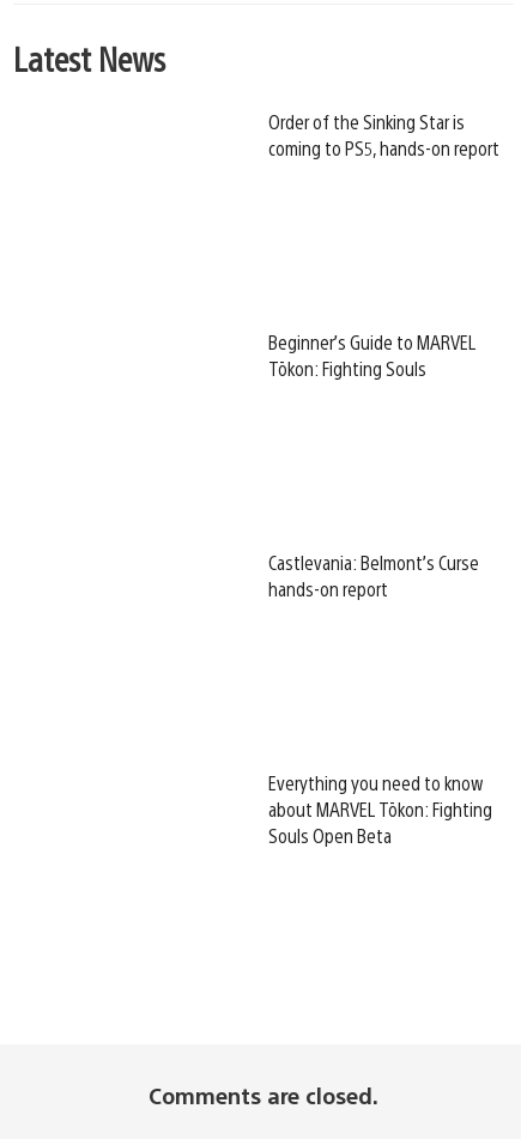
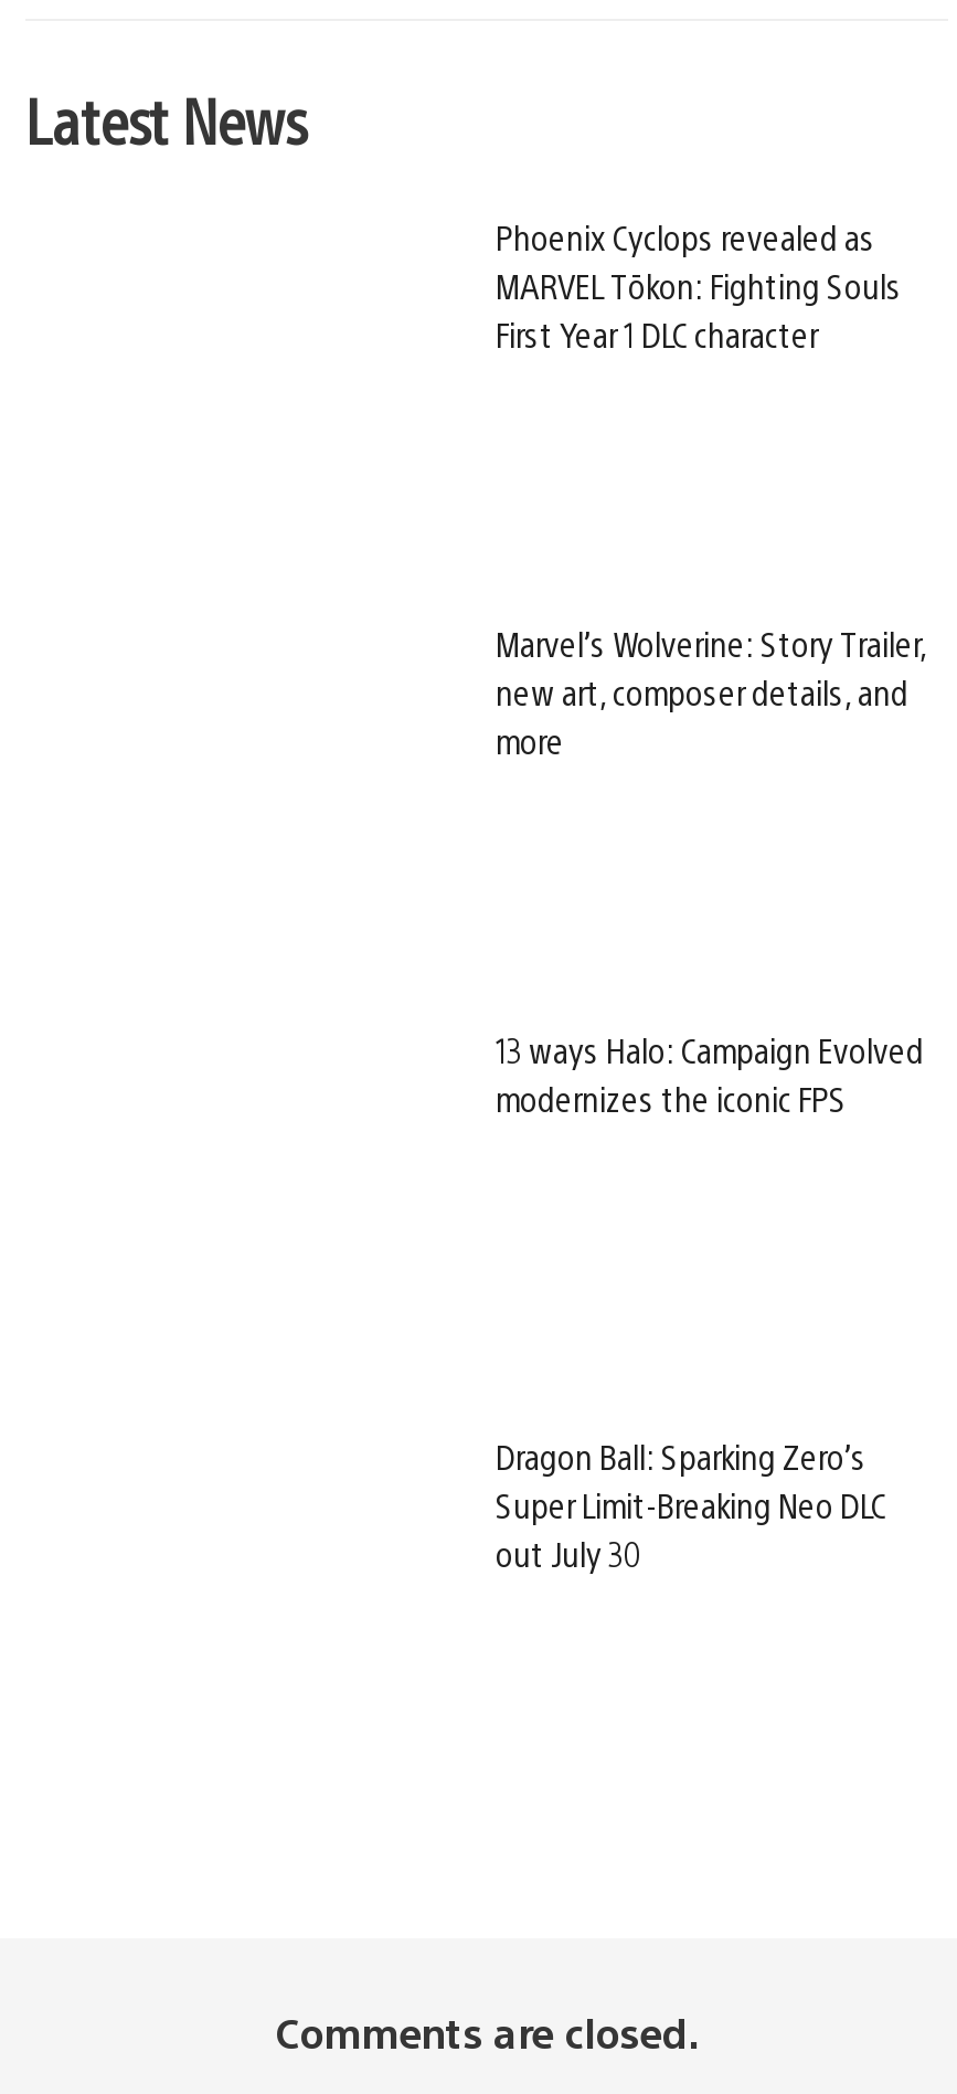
[268,109,499,160] Order of the Sinking Star is | coming to PS5, hands-on report -> [496,213,902,356] Phoenix Cyclops revealed as | MARVEL Tōkon: Fighting Souls | First Year 1 DLC character
[268,329,475,381] Beginner’s Guide to MARVEL | Tōkon: Fighting Souls -> [496,619,926,763] Marvel’s Wolverine: Story Trailer, | new art, composer details, and | more
[268,549,479,601] Castlevania: Belmont’s Curse | hands-on report -> [496,1026,924,1121] 13 ways Halo: Campaign Evolved | modernizes the iconic FPS
[268,770,492,848] Everything you need to know | about MARVEL Tōkon: Fighting | Souls Open Beta -> [496,1432,886,1576] Dragon Ball: Sparking Zero’s | Super Limit-Breaking Neo DLC | out July 30

